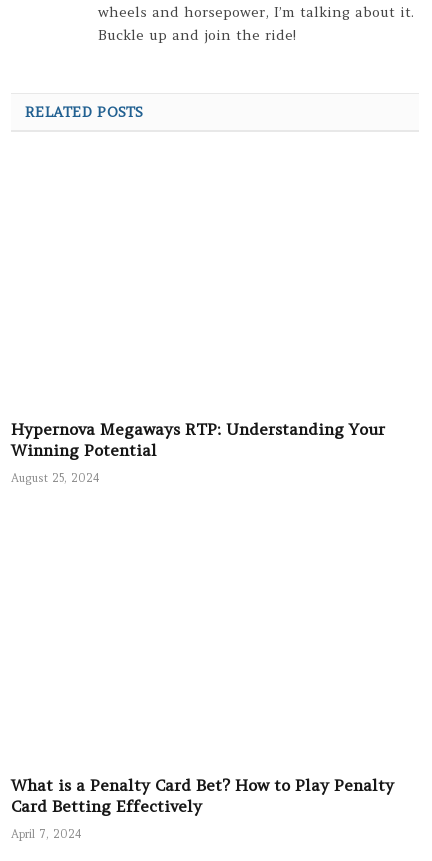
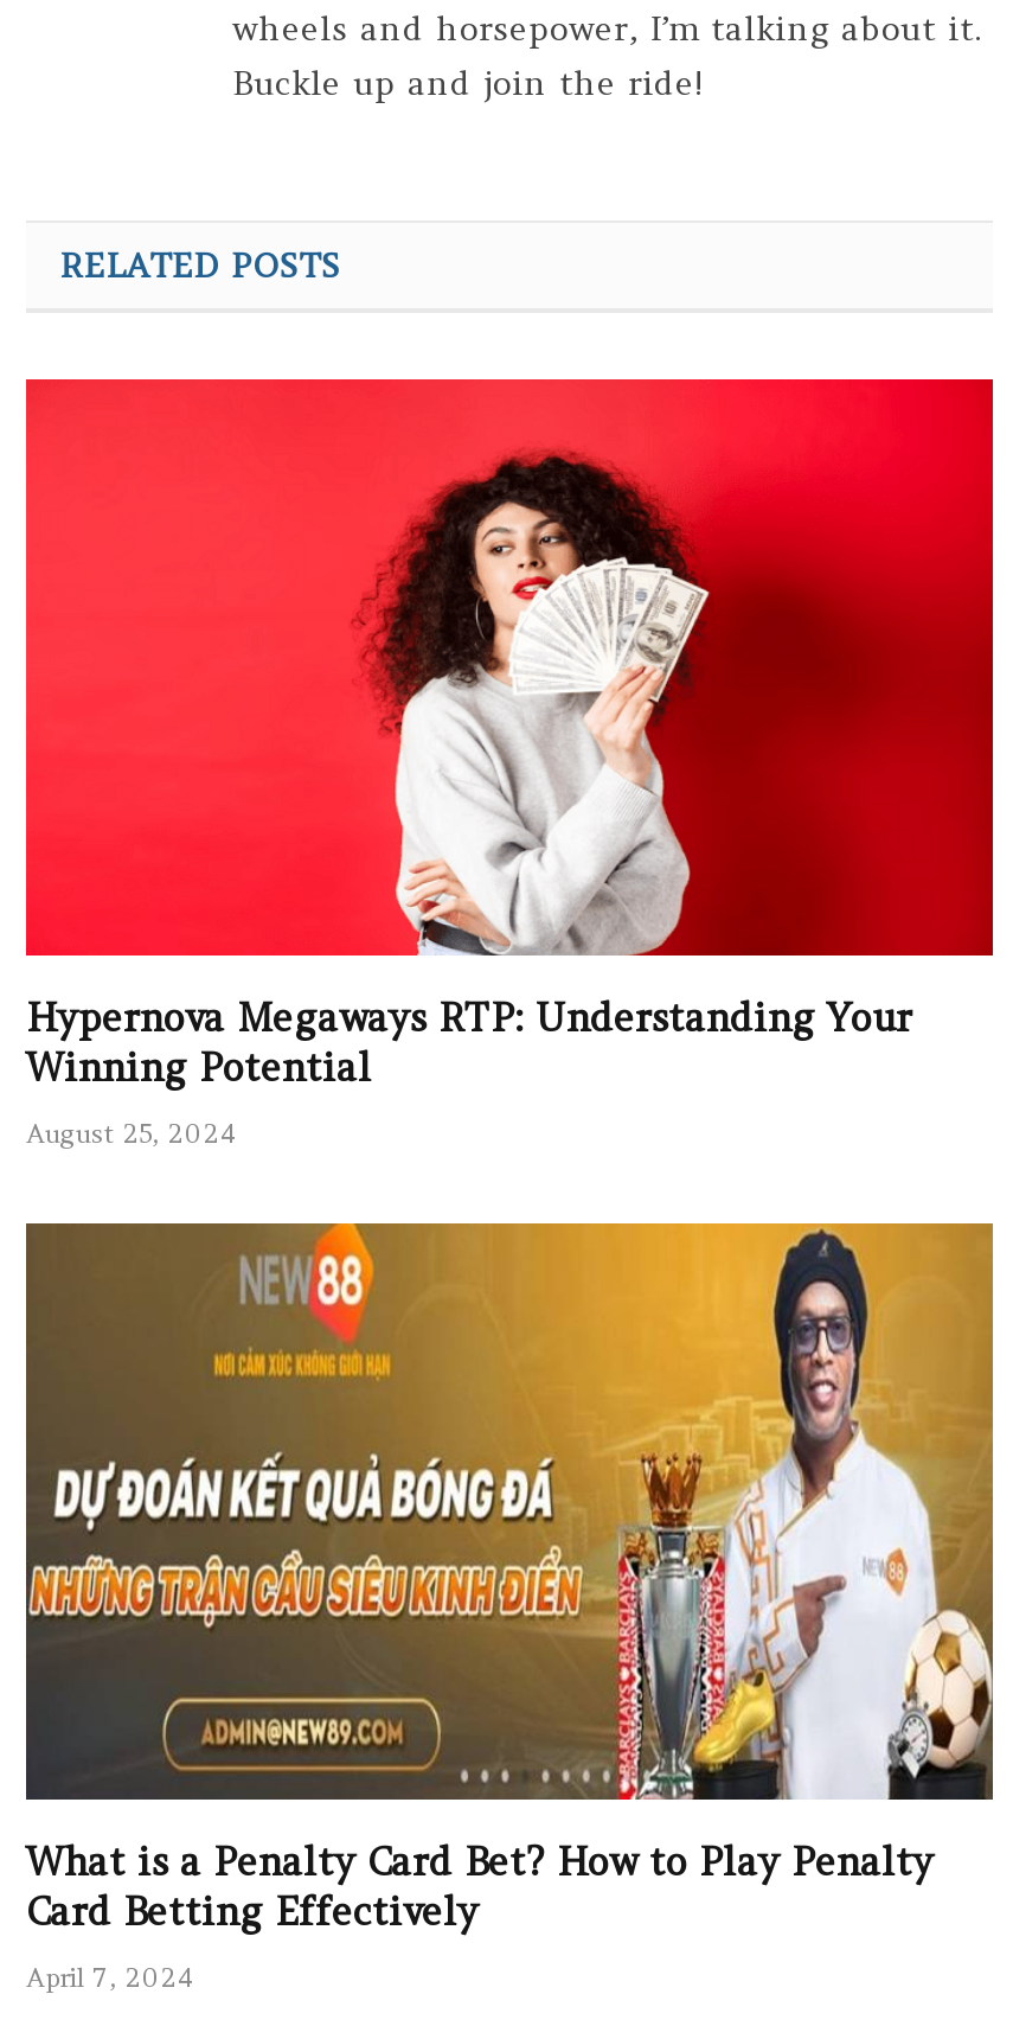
none -> [24,377,995,958] [image]
none -> [24,1221,995,1802] [image]

